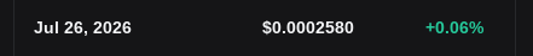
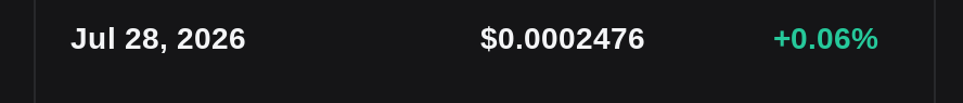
[34,18,132,37] Jul 26, 2026 -> [70,21,246,55] Jul 28, 2026
[262,18,354,37] $0.0002580 -> [480,21,645,55] $0.0002476

